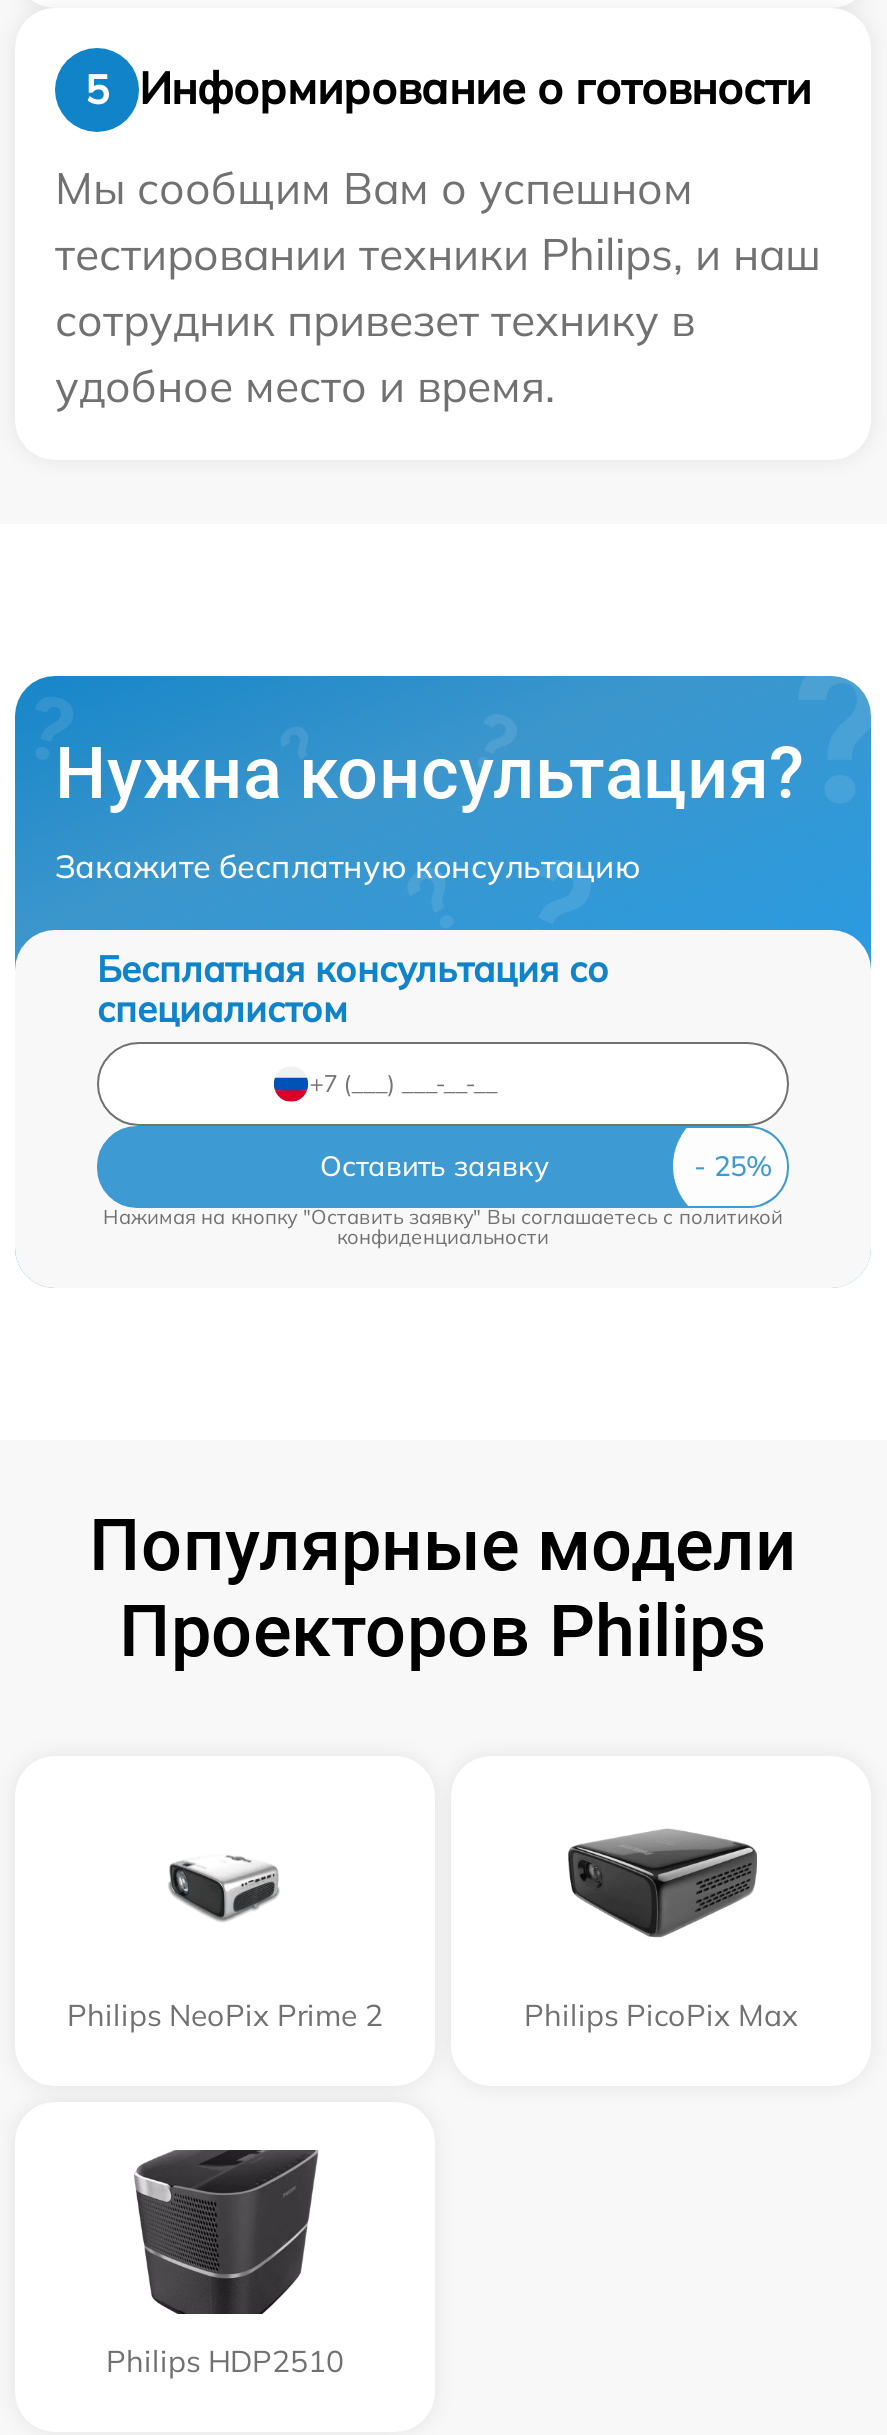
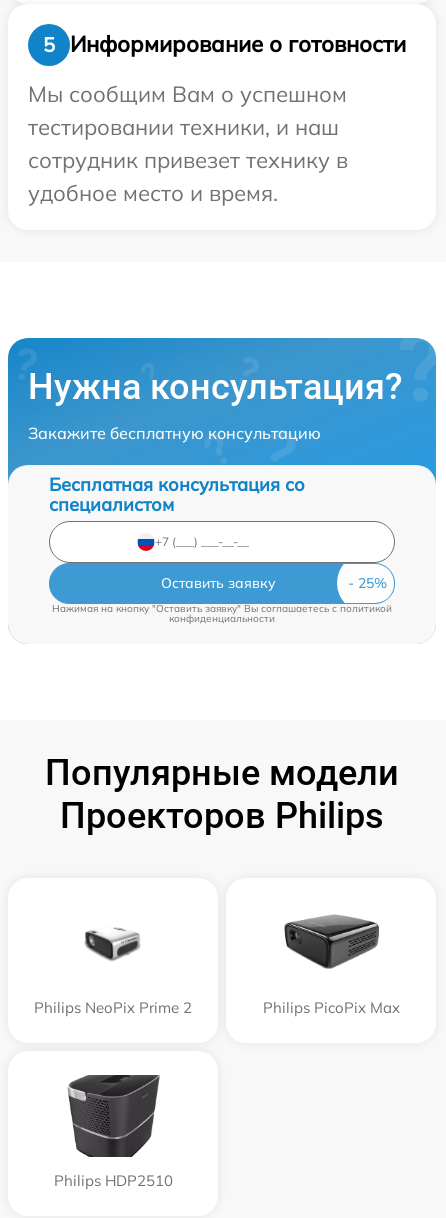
[55,226,821,282] тестировании техники Philips, и наш -> [28,113,339,141] тестировании техники, и наш

